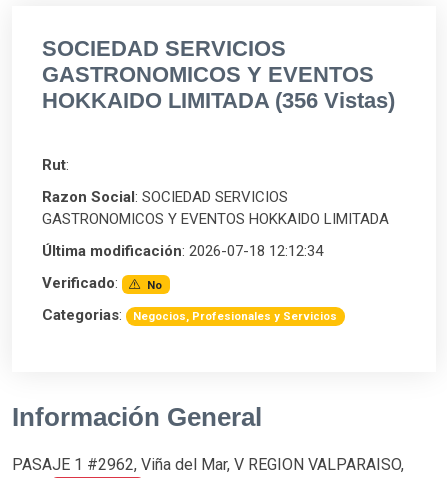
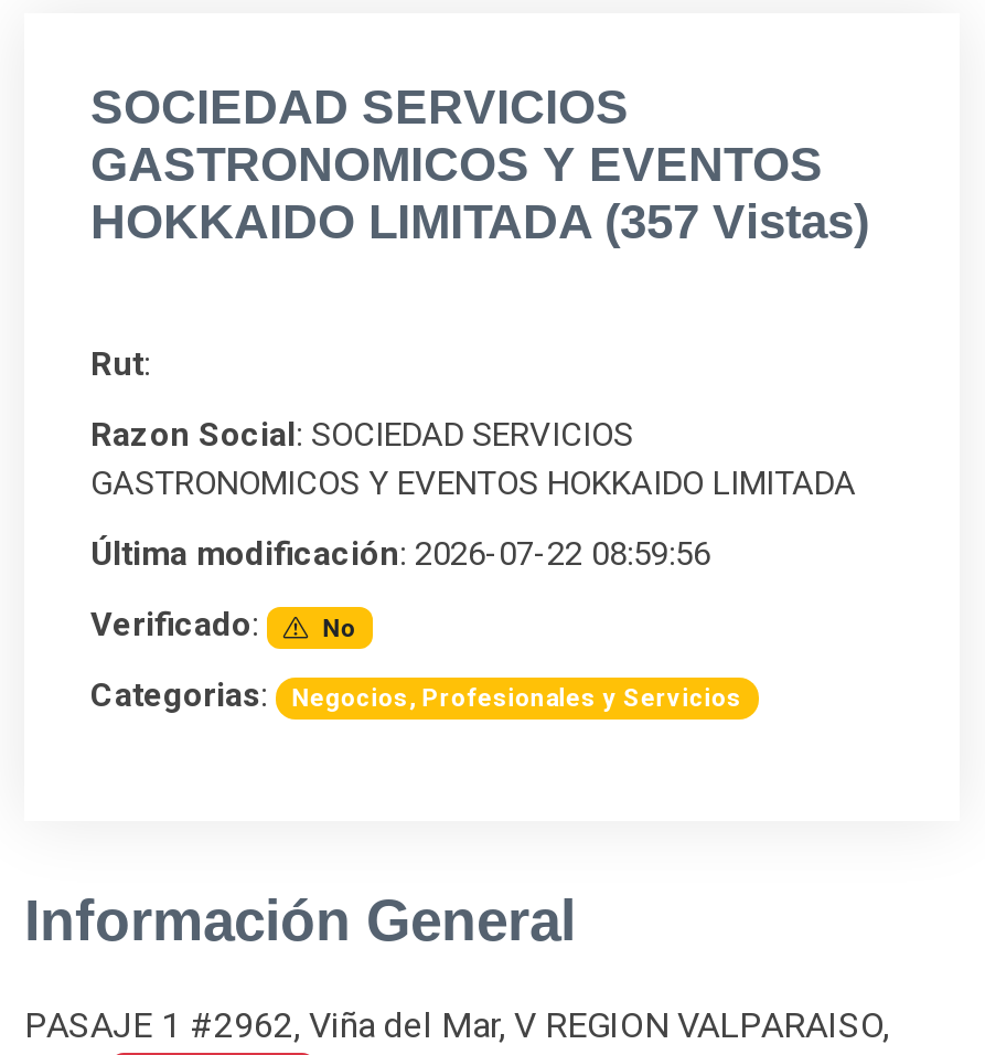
[42,88,395,113] HOKKAIDO LIMITADA (356 Vistas) -> [90,195,869,250] HOKKAIDO LIMITADA (357 Vistas)
[42,242,323,260] Última modificación: 2026-07-18 12:12:34 -> [90,535,710,575] Última modificación: 2026-07-22 08:59:56

